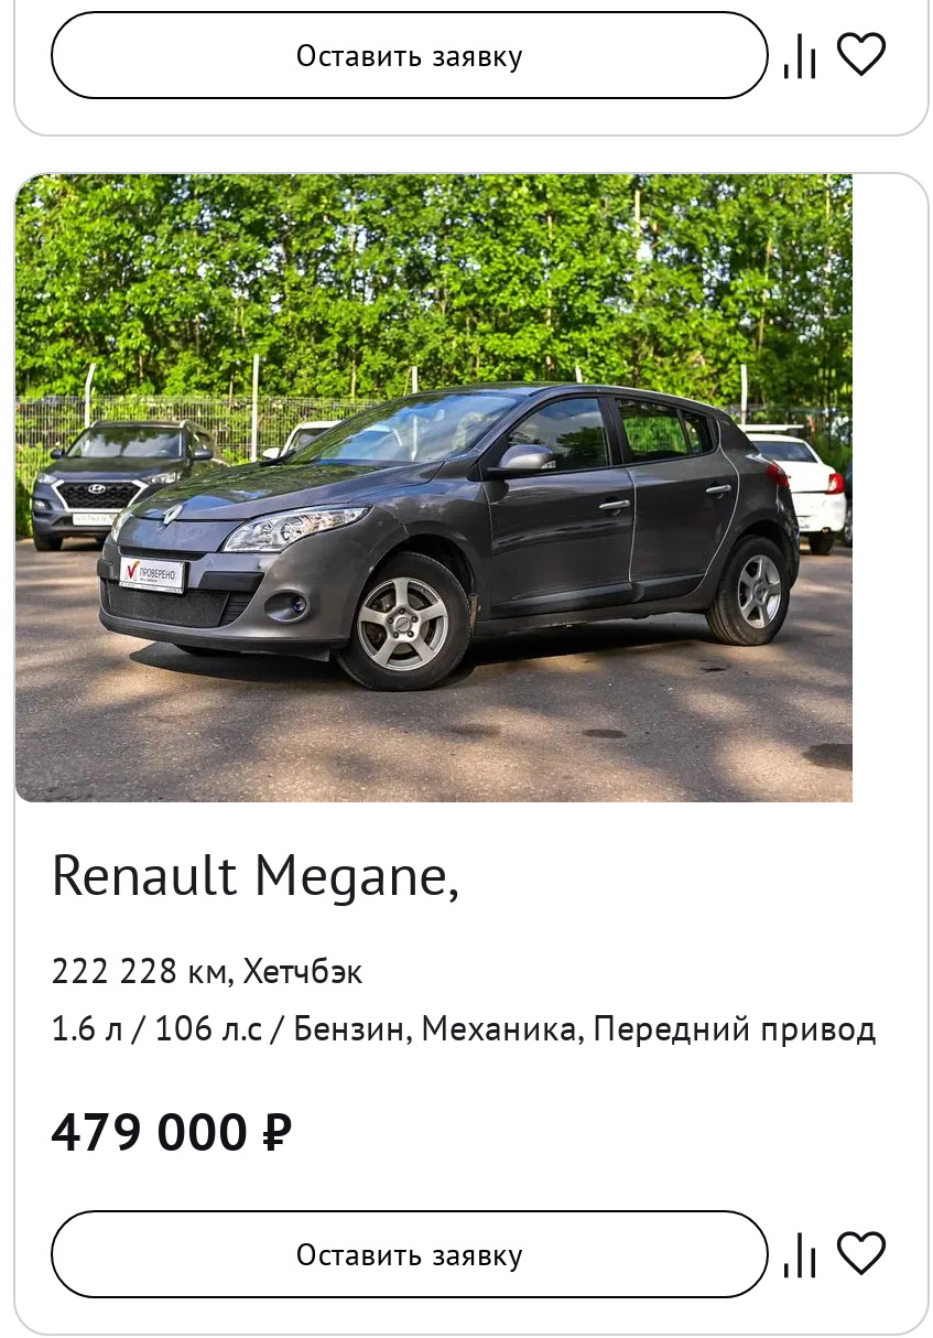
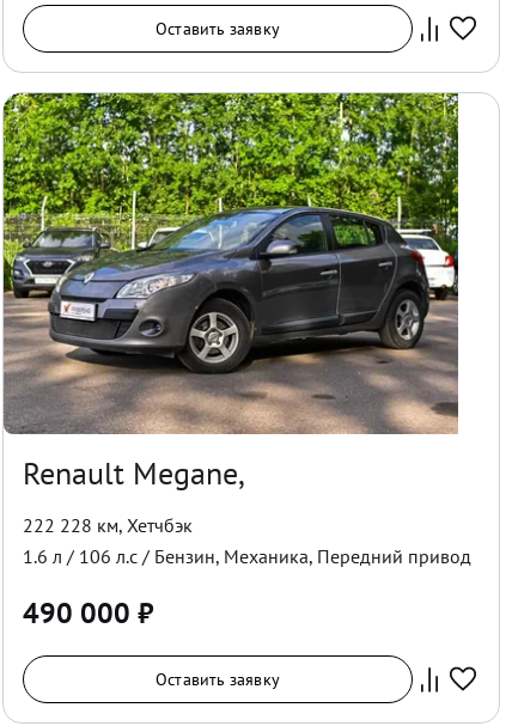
[51,1098,293,1166] 479 000 ₽ -> [23,594,154,632] 490 000 ₽

